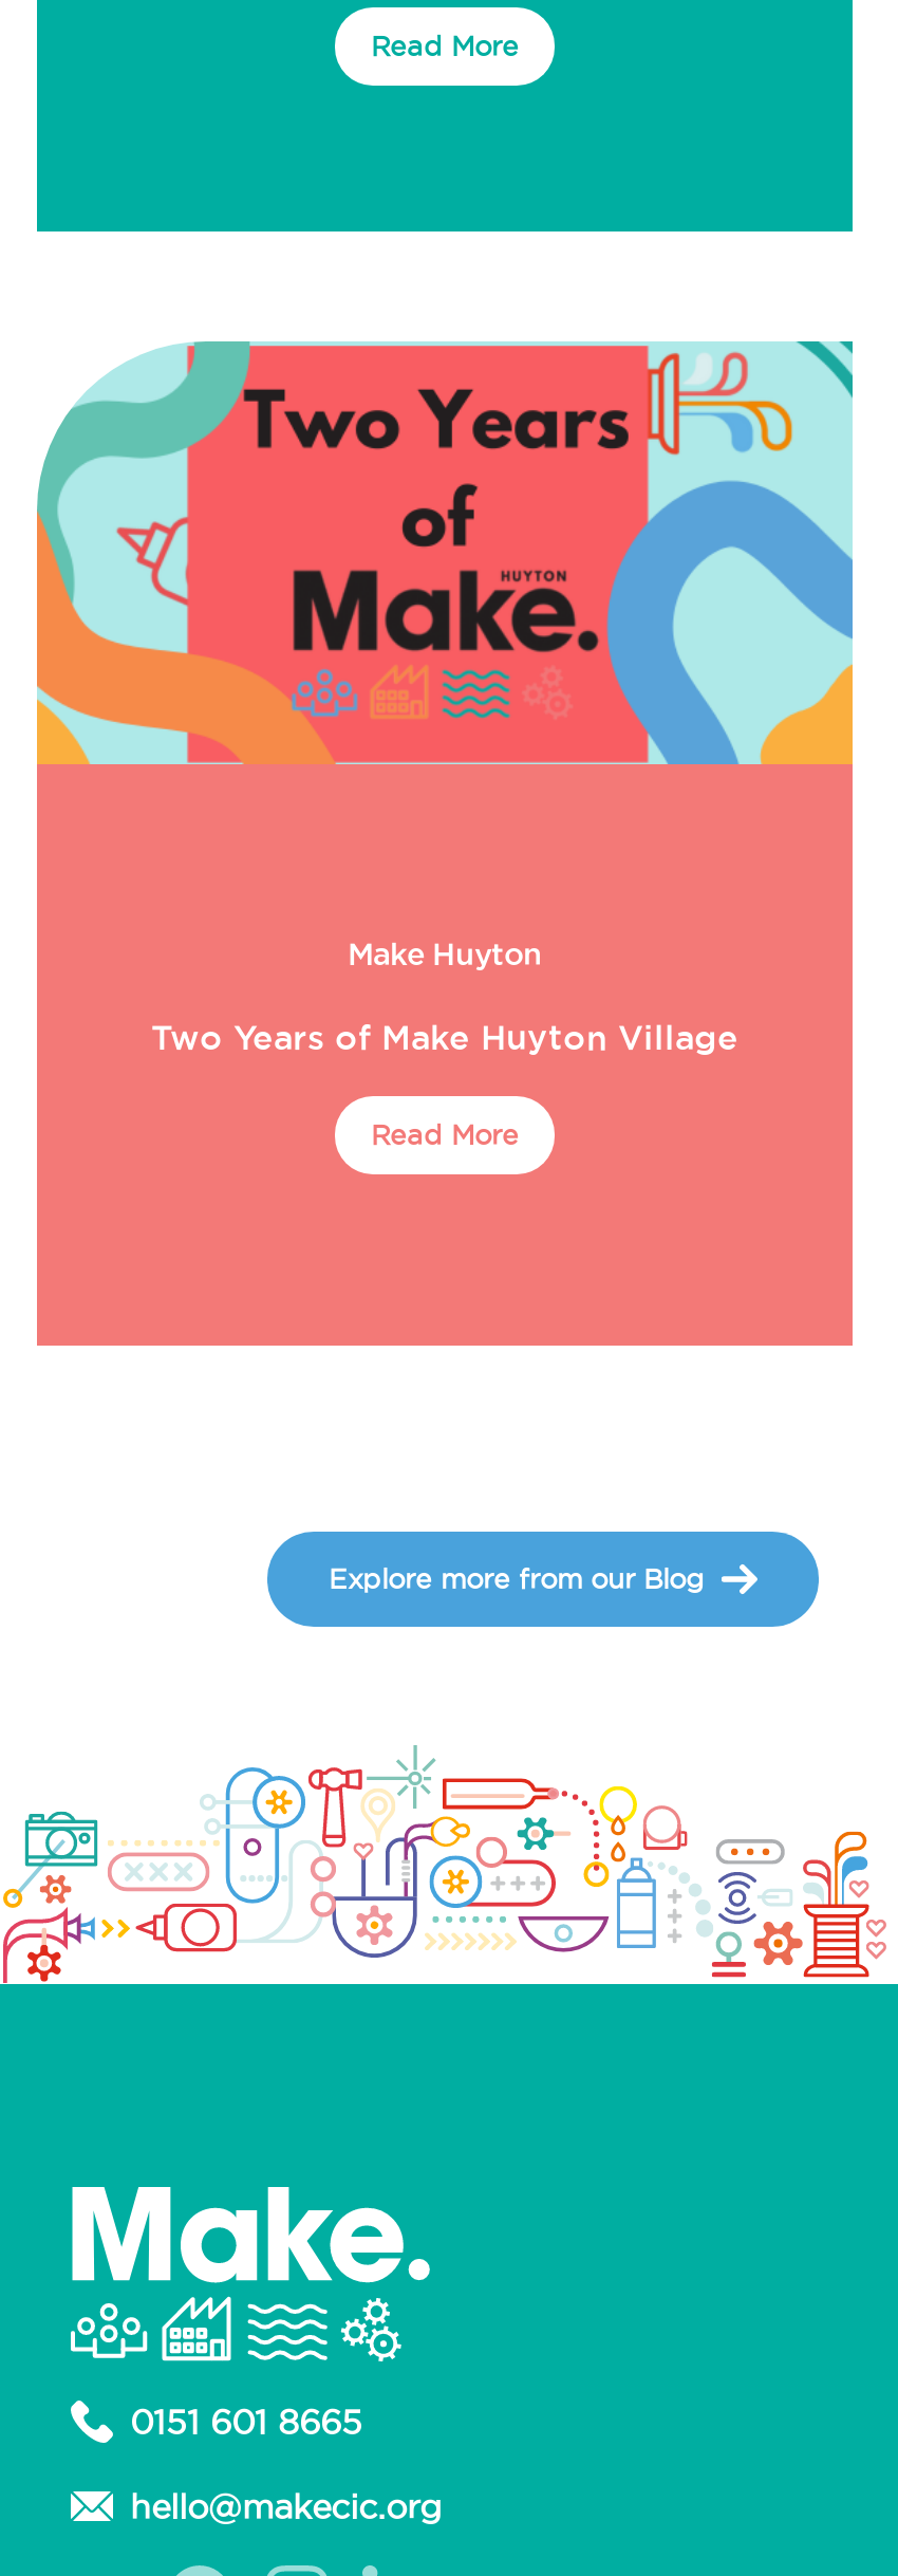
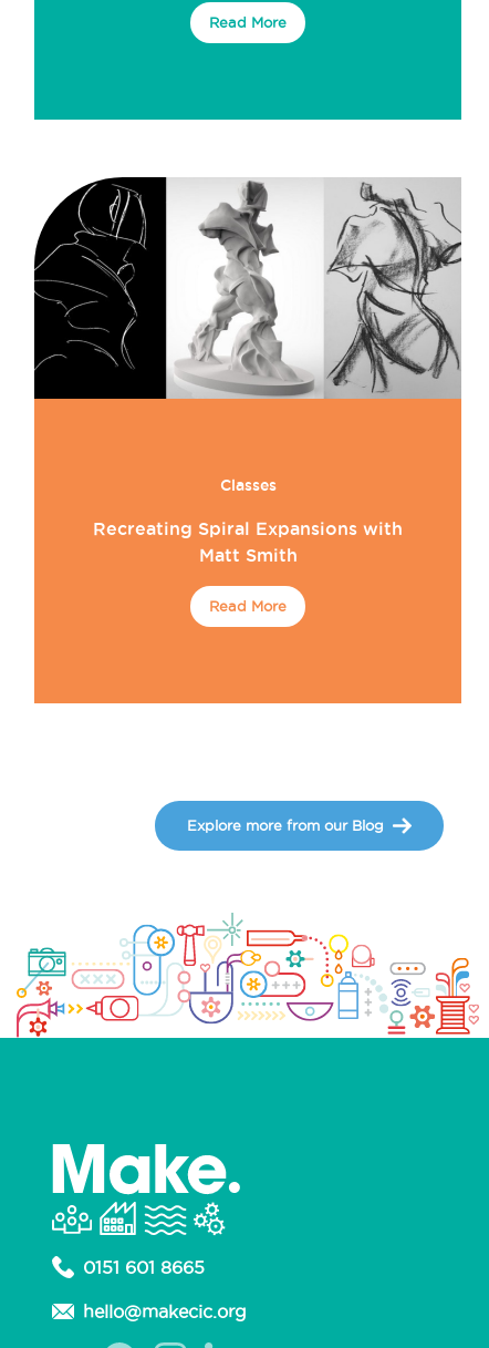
[35,339,855,1346] [image] | Make Huyton -> [33,176,462,703] [image] | Classes
[151,1019,738,1057] Two Years of Make Huyton Village -> [93,519,403,565] Recreating Spiral Expansions with | Matt Smith

